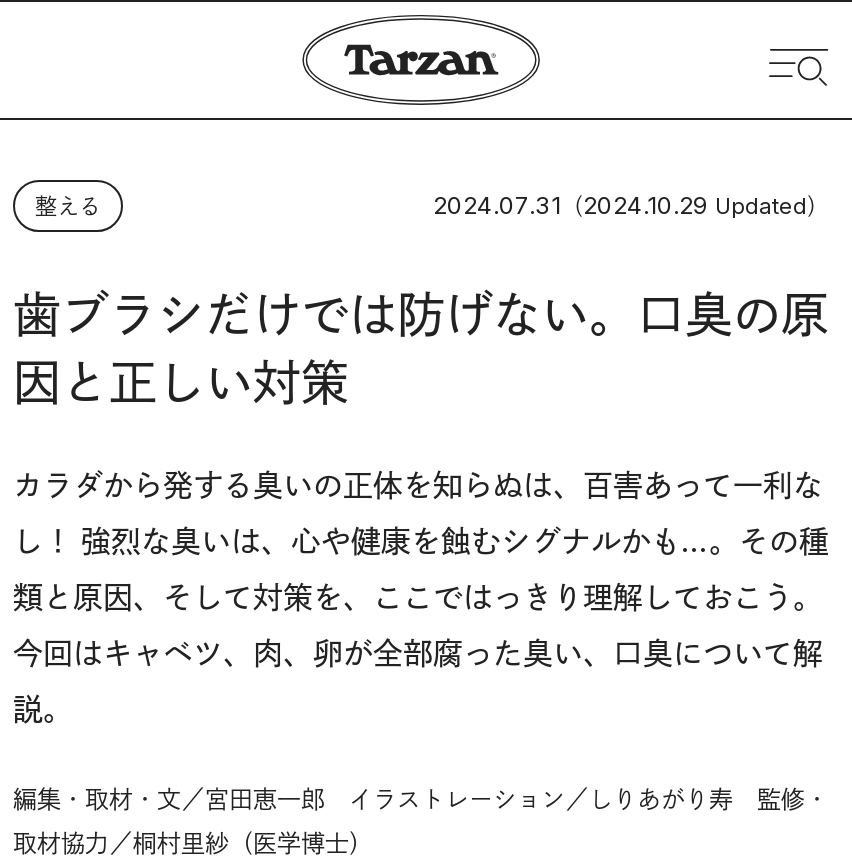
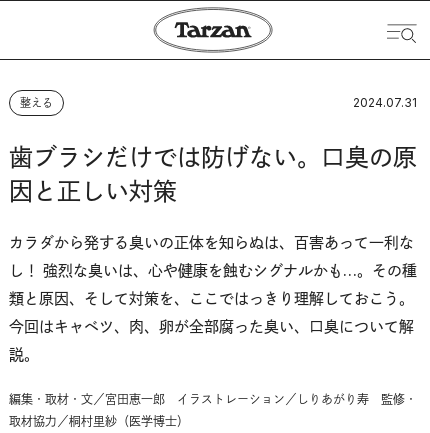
[433,190,829,220] 2024.07.31（2024.10.29 Updated） -> [353,95,417,110] 2024.07.31

